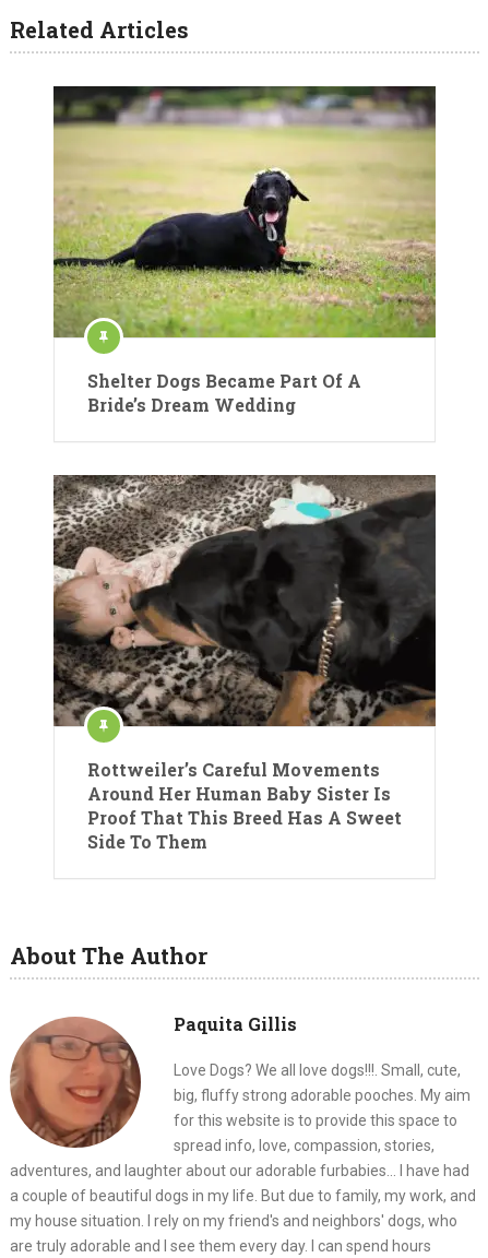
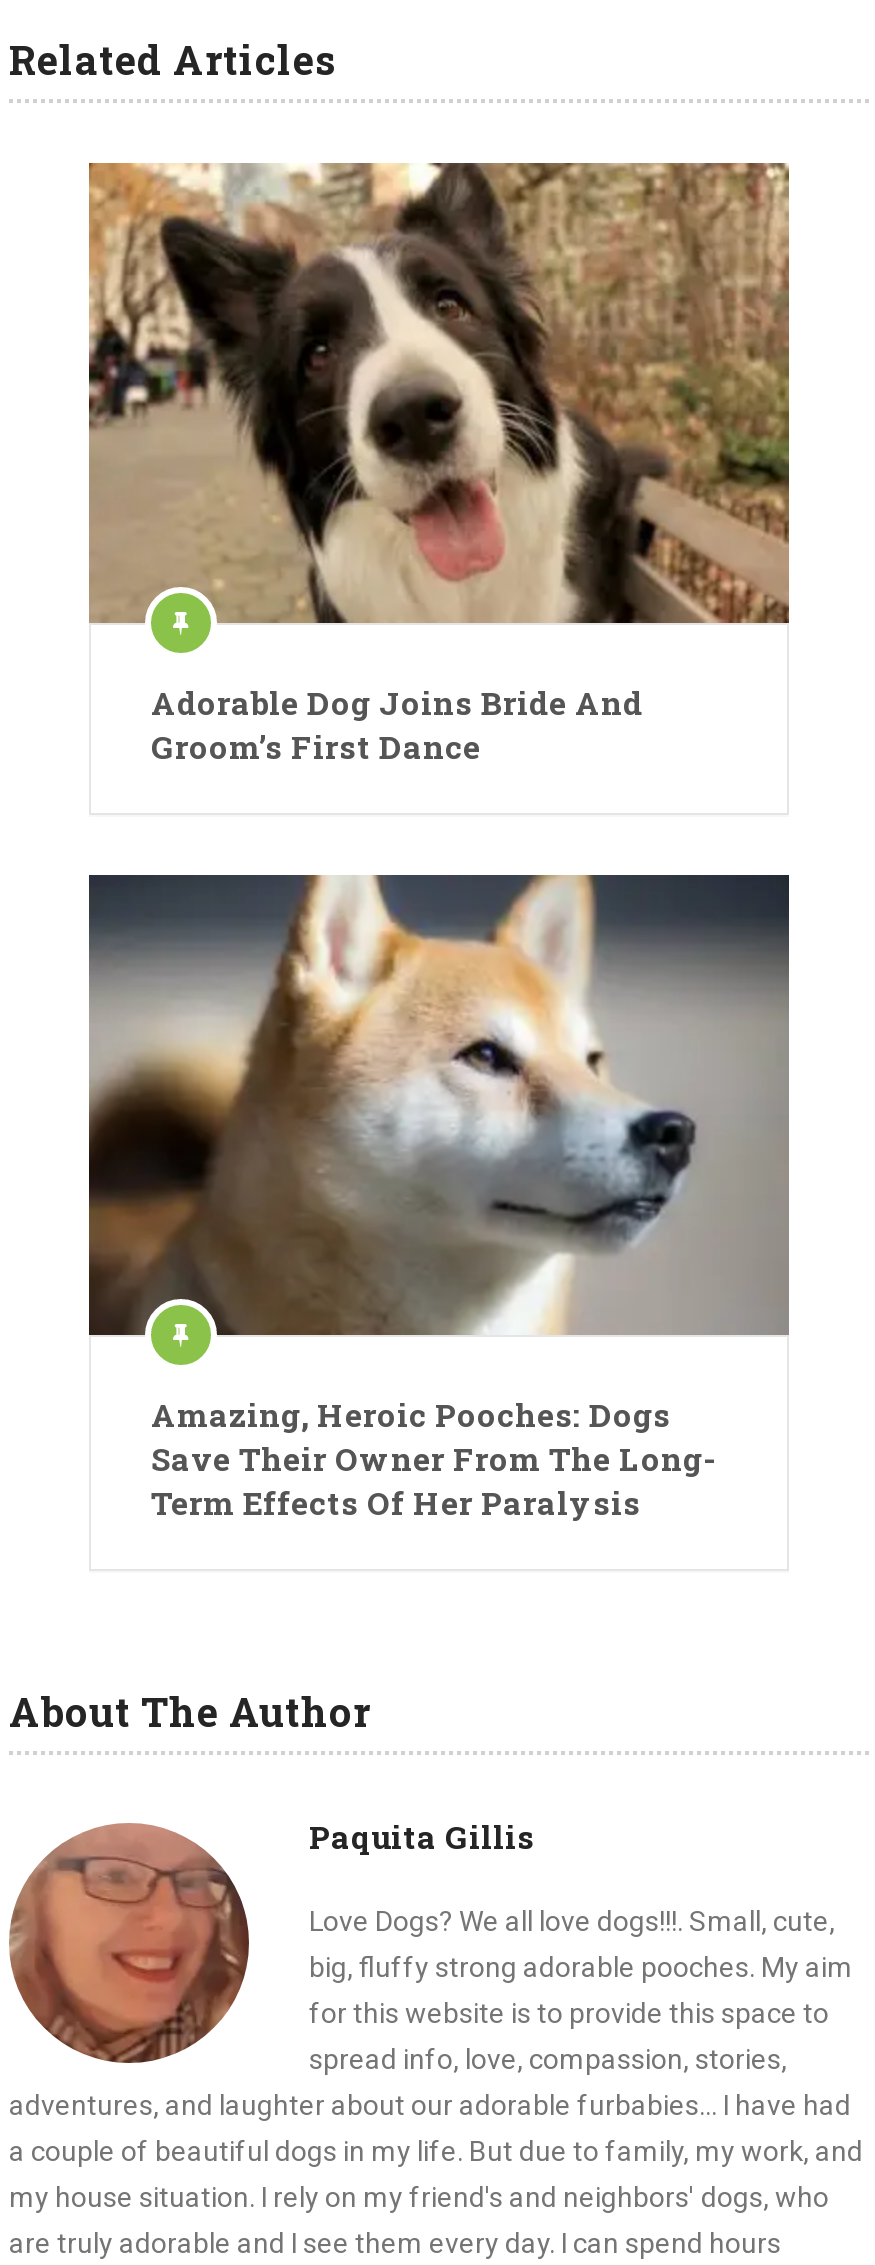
[52,85,437,416] [image] | Shelter Dogs Became Part Of A | Bride’s Dream Wedding -> [87,161,789,767] [image] | Adorable Dog Joins Bride And | Groom’s First Dance
[53,474,436,853] [image] | Rottweiler’s Careful Movements | Around Her Human Baby Sister Is | Proof That This Breed Has A Sweet | Side To Them -> [89,875,789,1523] [image] | Amazing, Heroic Pooches: Dogs | Save Their Owner From The Long- | Term Effects Of Her Paralysis

